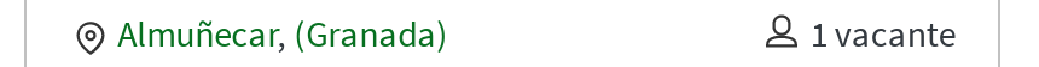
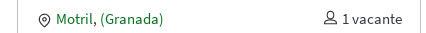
[117,11,448,56] Almuñecar, (Granada) -> [56,9,164,28] Motril, (Granada)

